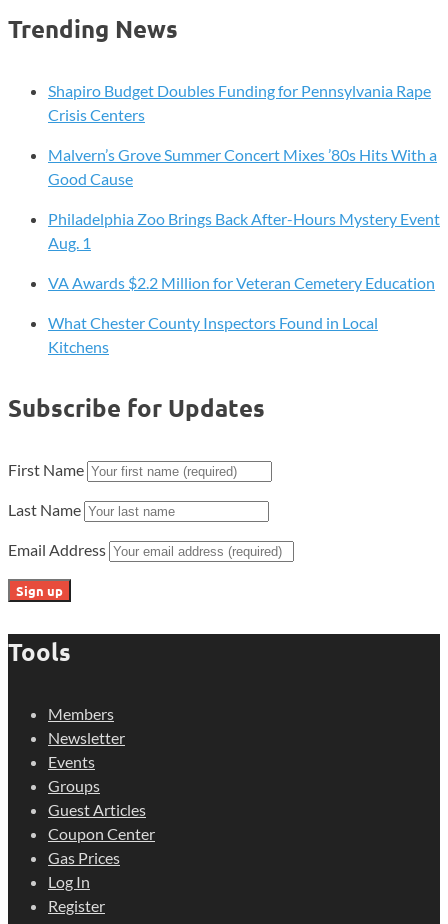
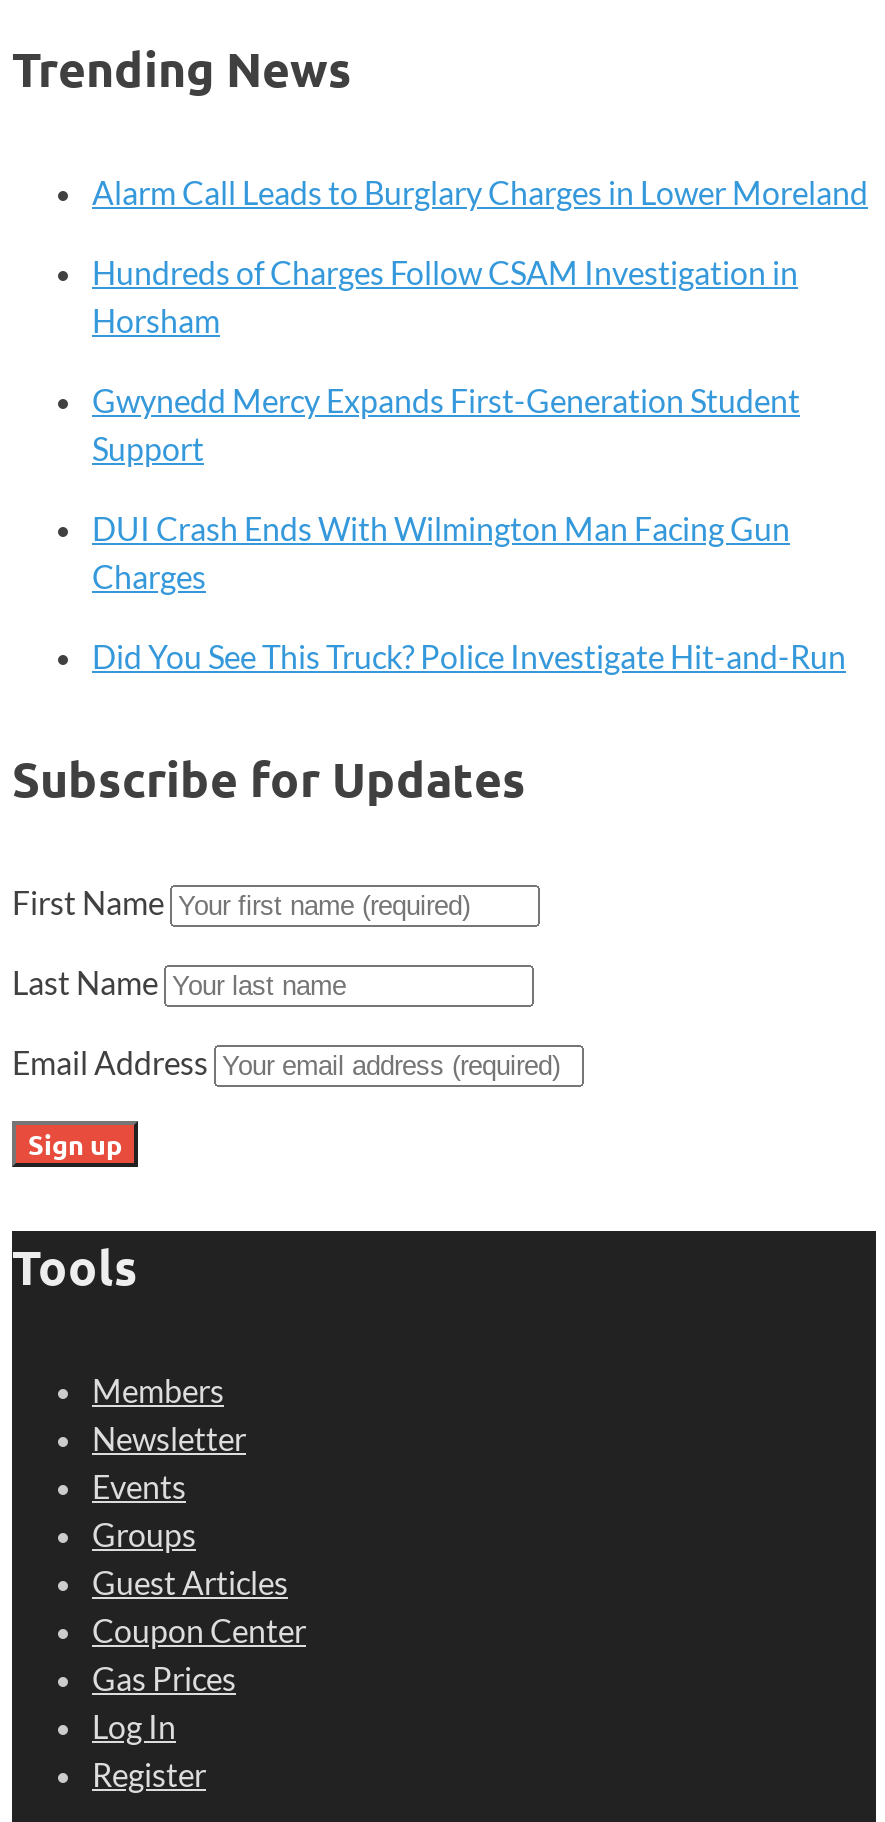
[48,81,431,124] Shapiro Budget Doubles Funding for Pennsylvania Rape | Crisis Centers -> [92,172,868,210] Alarm Call Leads to Burglary Charges in Lower Moreland
[48,145,437,188] Malvern’s Grove Summer Concert Mixes ’80s Hits With a | Good Cause -> [92,252,798,338] Hundreds of Charges Follow CSAM Investigation in | Horsham
[48,209,440,252] Philadelphia Zoo Brings Back After-Hours Mystery Event | Aug. 1 -> [92,380,800,466] Gwynedd Mercy Expands First-Generation Student | Support
[48,273,435,292] VA Awards $2.2 Million for Veteran Cemetery Education -> [92,508,790,594] DUI Crash Ends With Wilmington Man Facing Gun | Charges
[48,313,378,356] What Chester County Inspectors Found in Local | Kitchens -> [92,636,846,674] Did You See This Truck? Police Investigate Hit-and-Run

